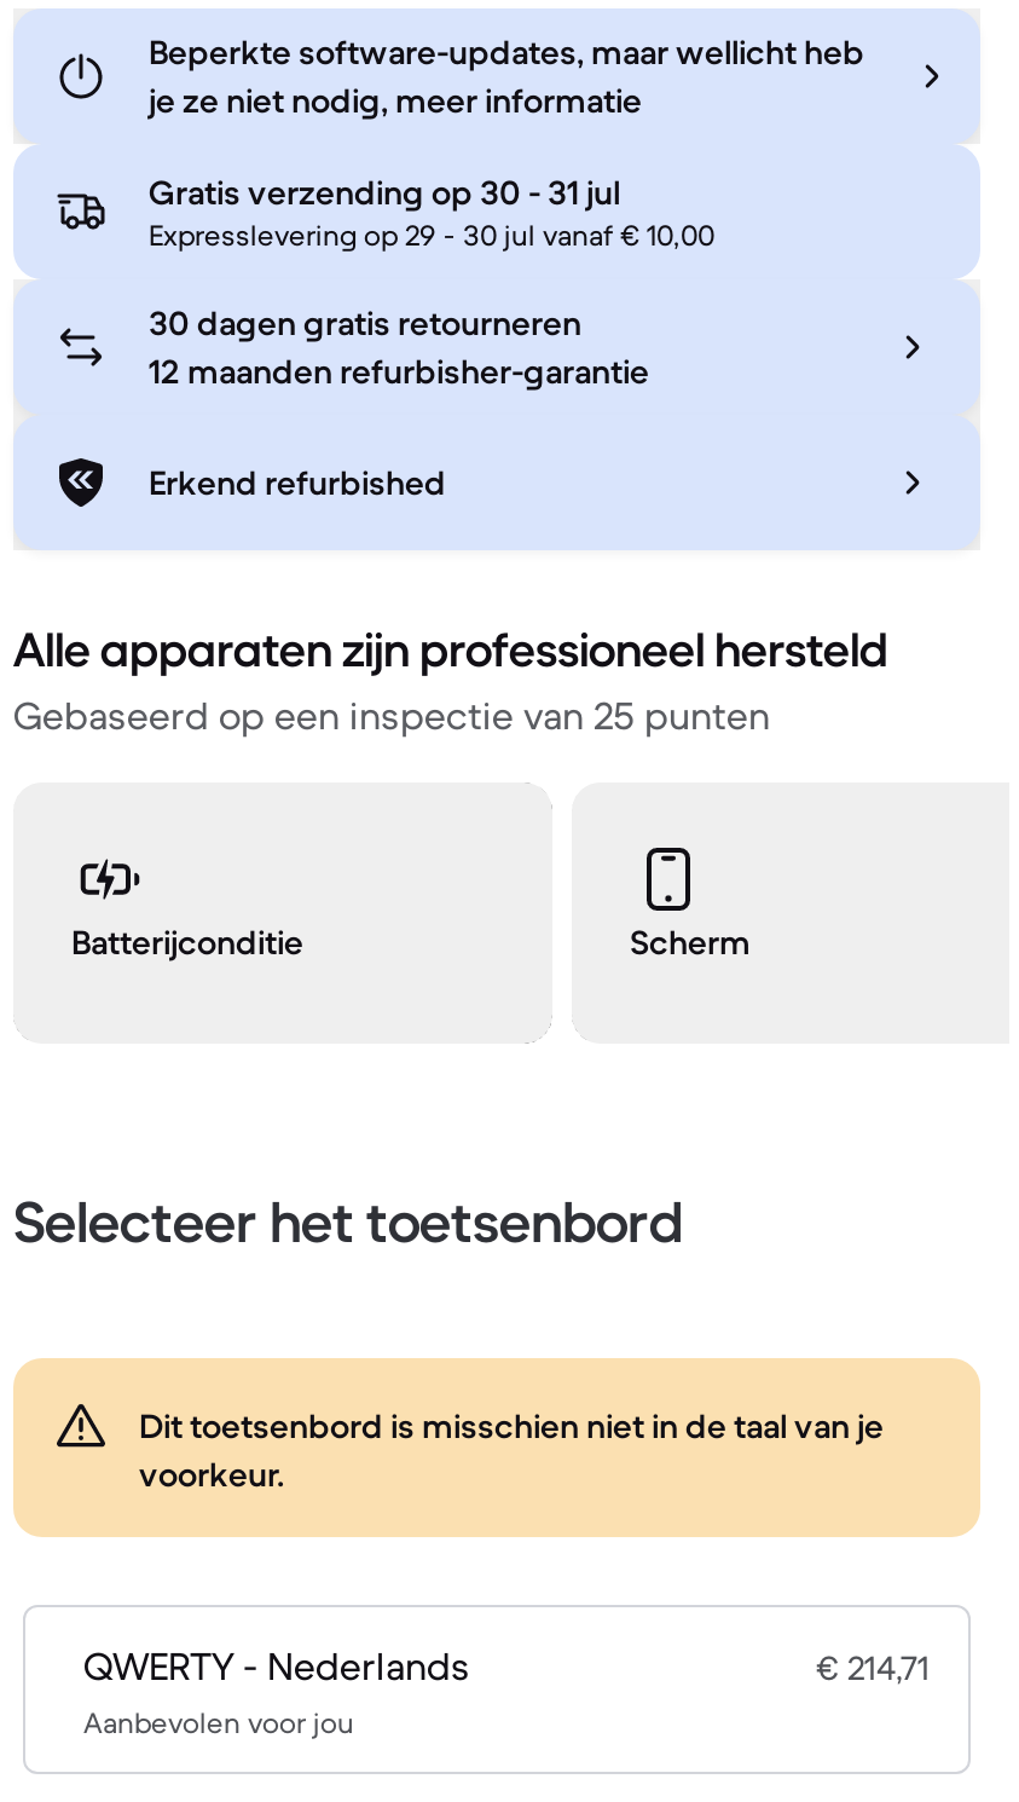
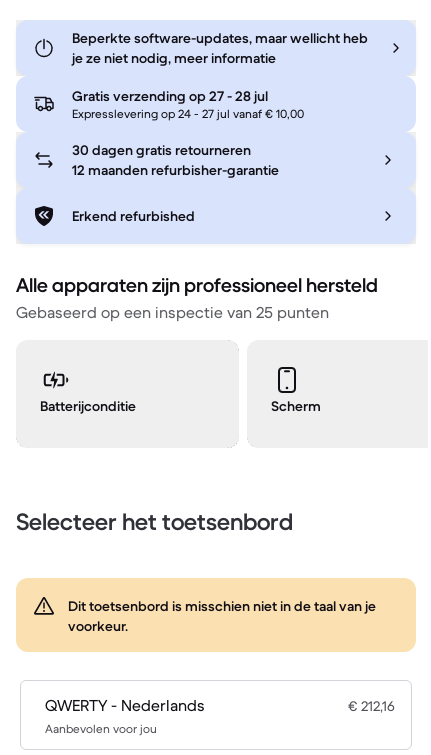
[149,171,620,215] Gratis verzending op 30 - 31 jul -> [72,87,268,105] Gratis verzending op 27 - 28 jul
[149,217,714,254] Expresslevering op 29 - 30 jul vanaf € 10,00 -> [72,106,304,121] Expresslevering op 24 - 27 jul vanaf € 10,00
[816,1647,930,1690] € 214,71 -> [348,697,395,715] € 212,16

